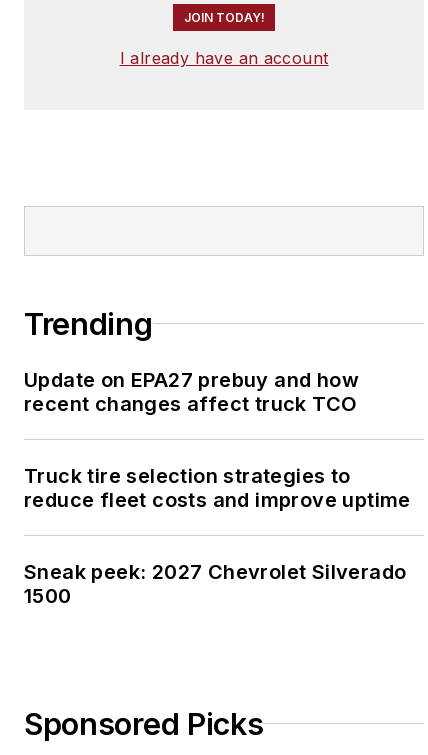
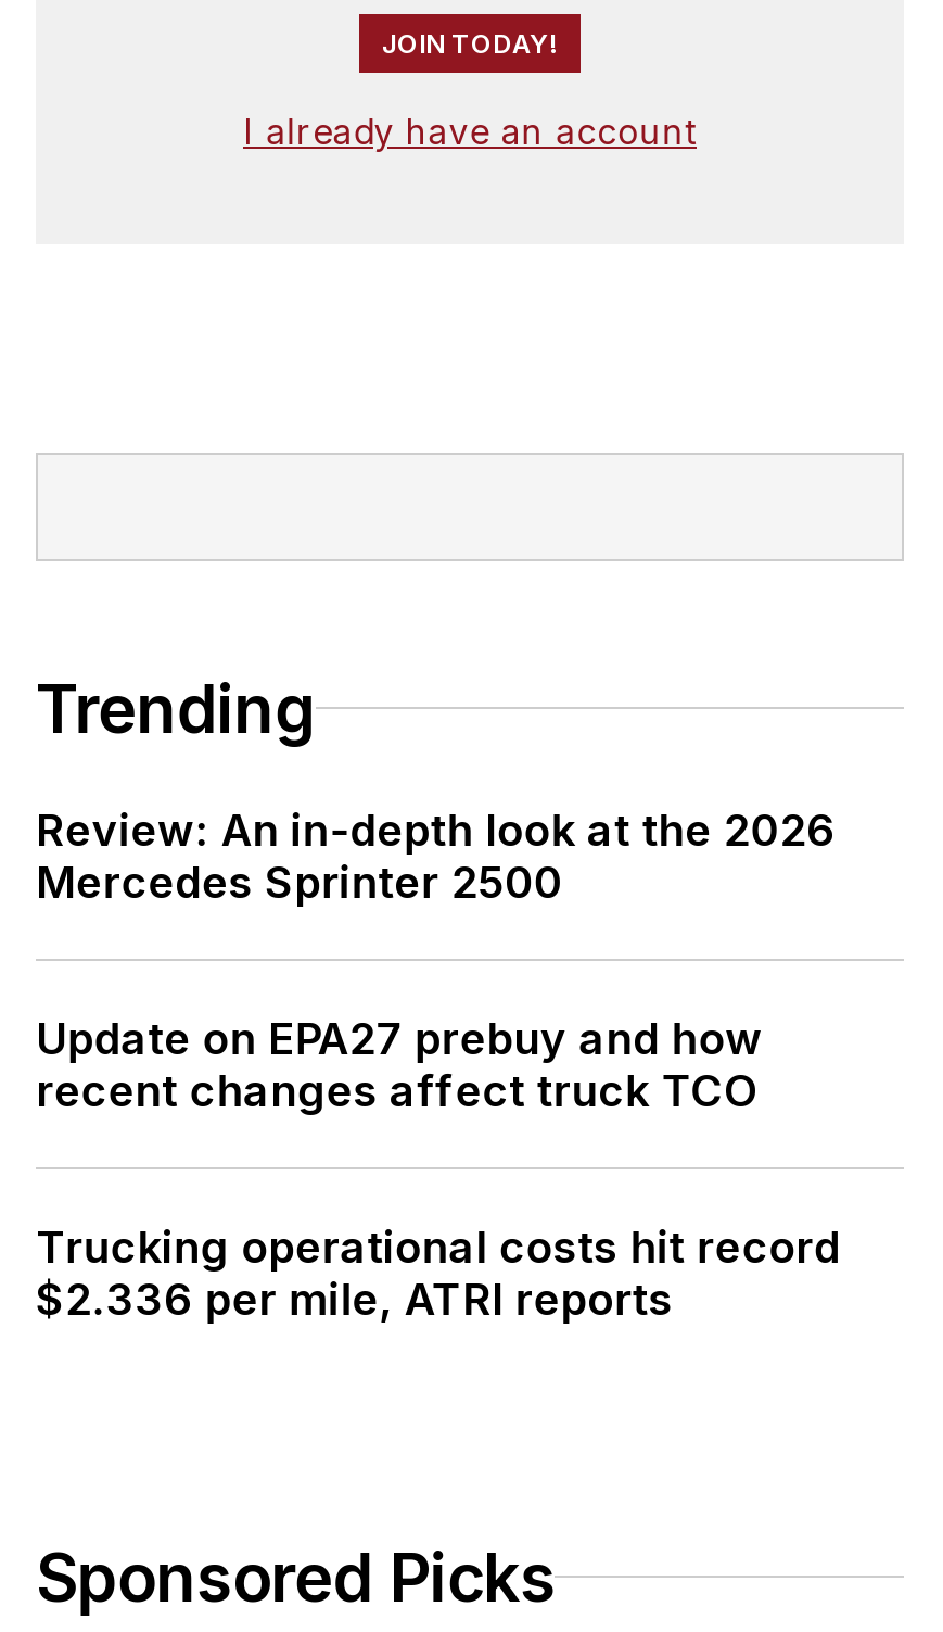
none -> [36,804,835,908] Review: An in-depth look at the 2026 | Mercedes Sprinter 2500
moved [24,368,359,416] -> [36,1012,763,1116]: Update on EPA27 prebuy and how | recent changes affect truck TCO
[24,464,411,608] Truck tire selection strategies to | reduce fleet costs and improve uptime | Sneak peek: 2027 Chevrolet Silverado | 1500 -> [36,1221,841,1325] Trucking operational costs hit record | $2.336 per mile, ATRI reports

